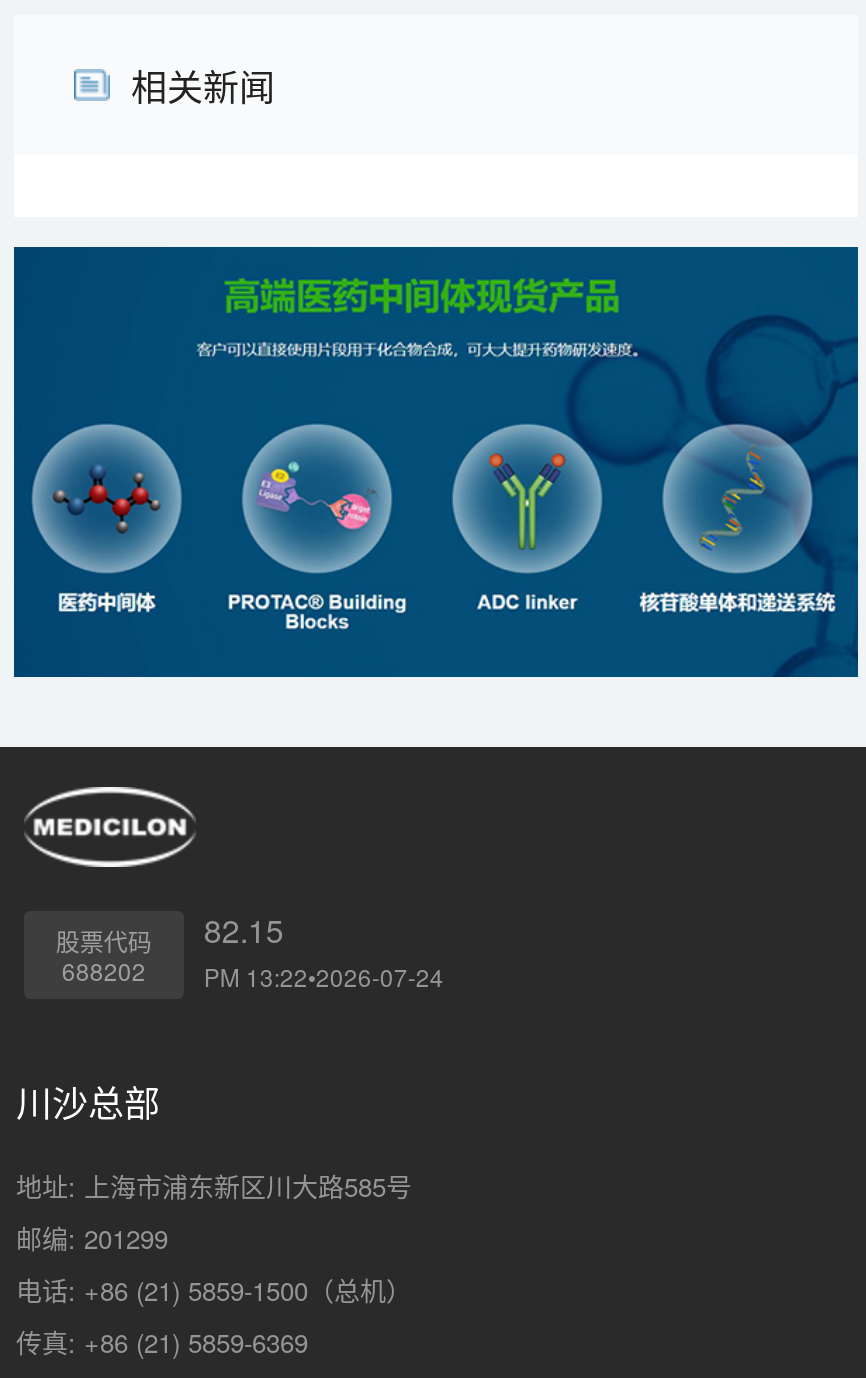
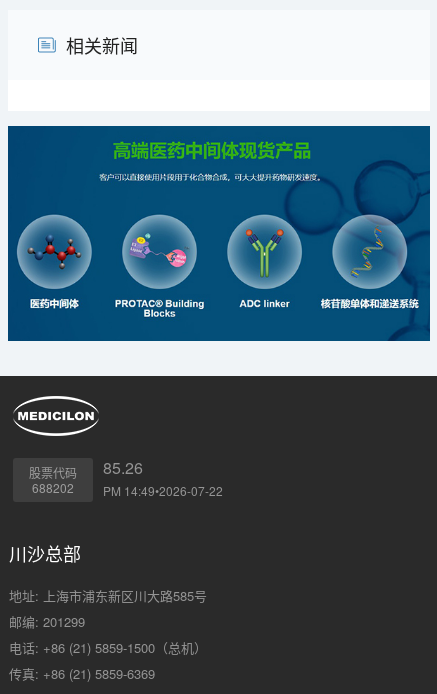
[56,907,284,956] 股票代码 82.15 -> [29,456,143,481] 股票代码 85.26
[62,952,444,993] 688202 PM 13:22•2026-07-24 -> [32,479,223,499] 688202 PM 14:49•2026-07-22

